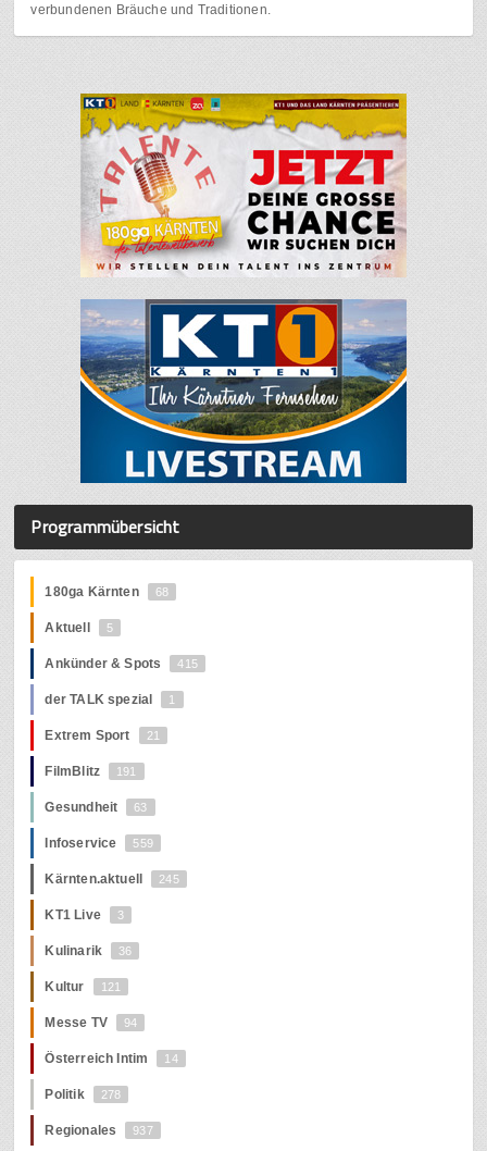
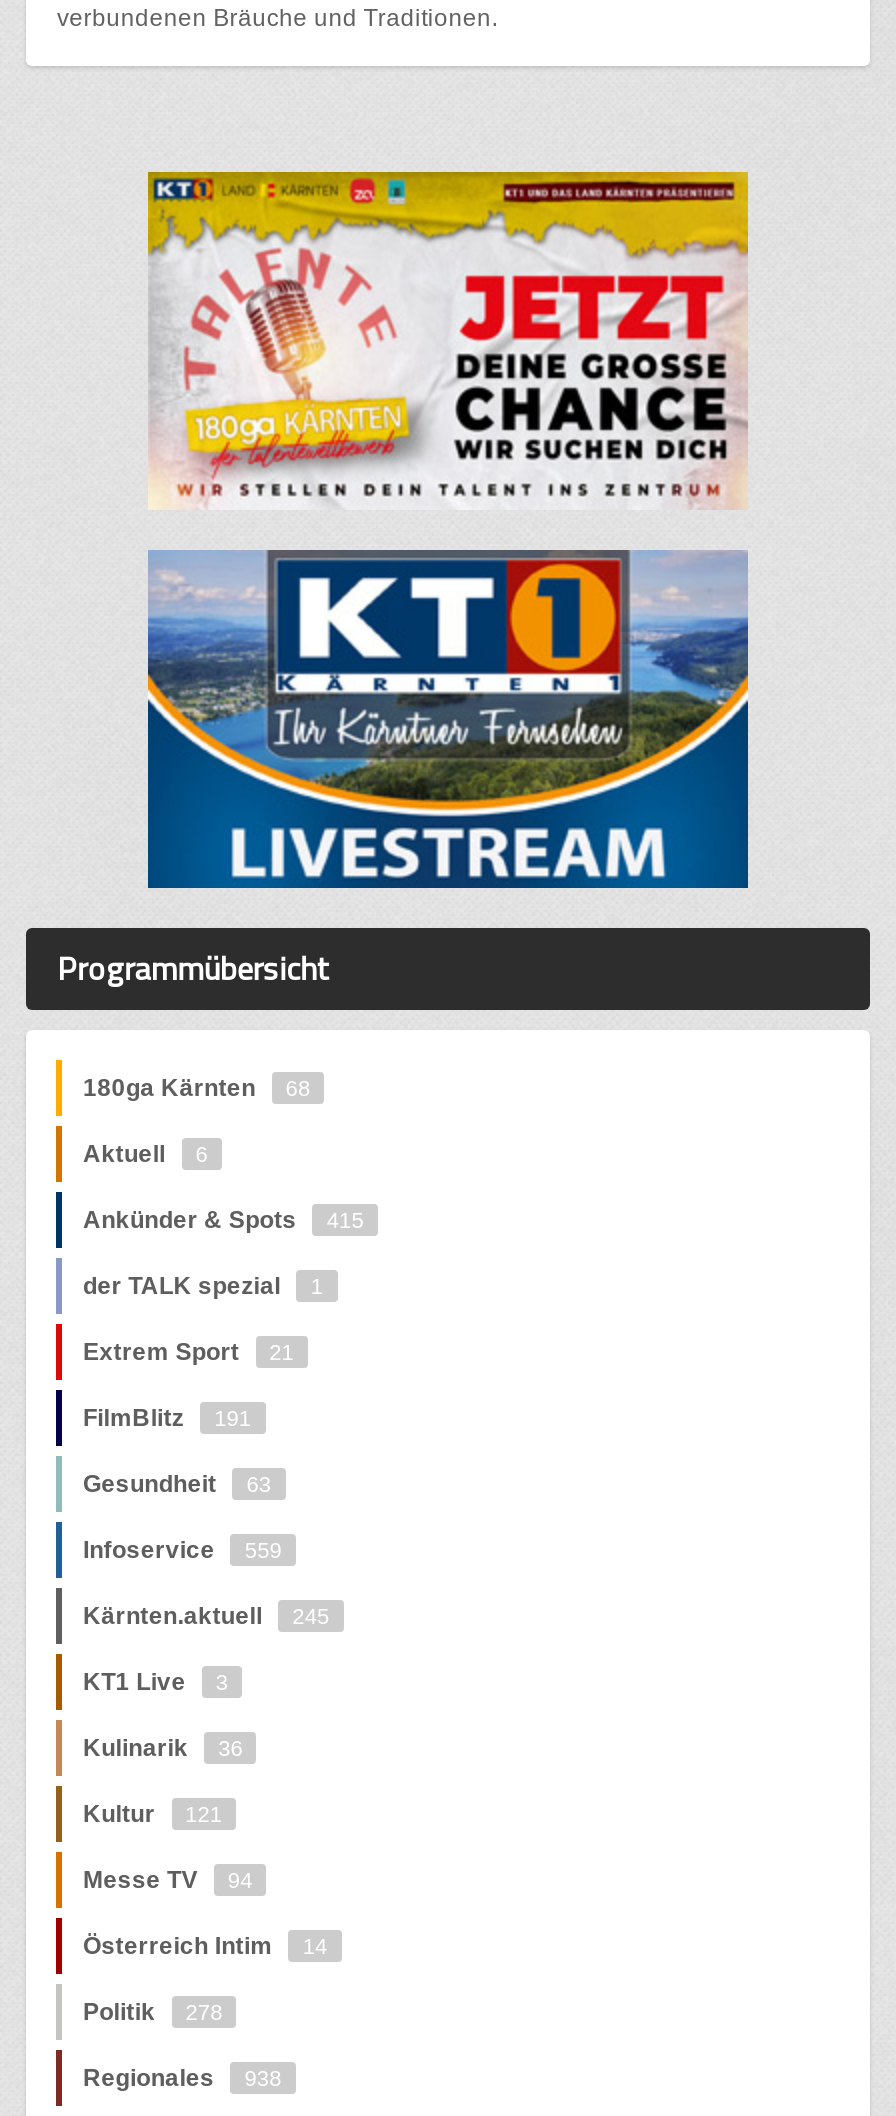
[45,620,113,635] Aktuell 5 -> [83,1140,208,1168] Aktuell 6
[45,1123,153,1138] Regionales 937 -> [83,2064,282,2092] Regionales 938

